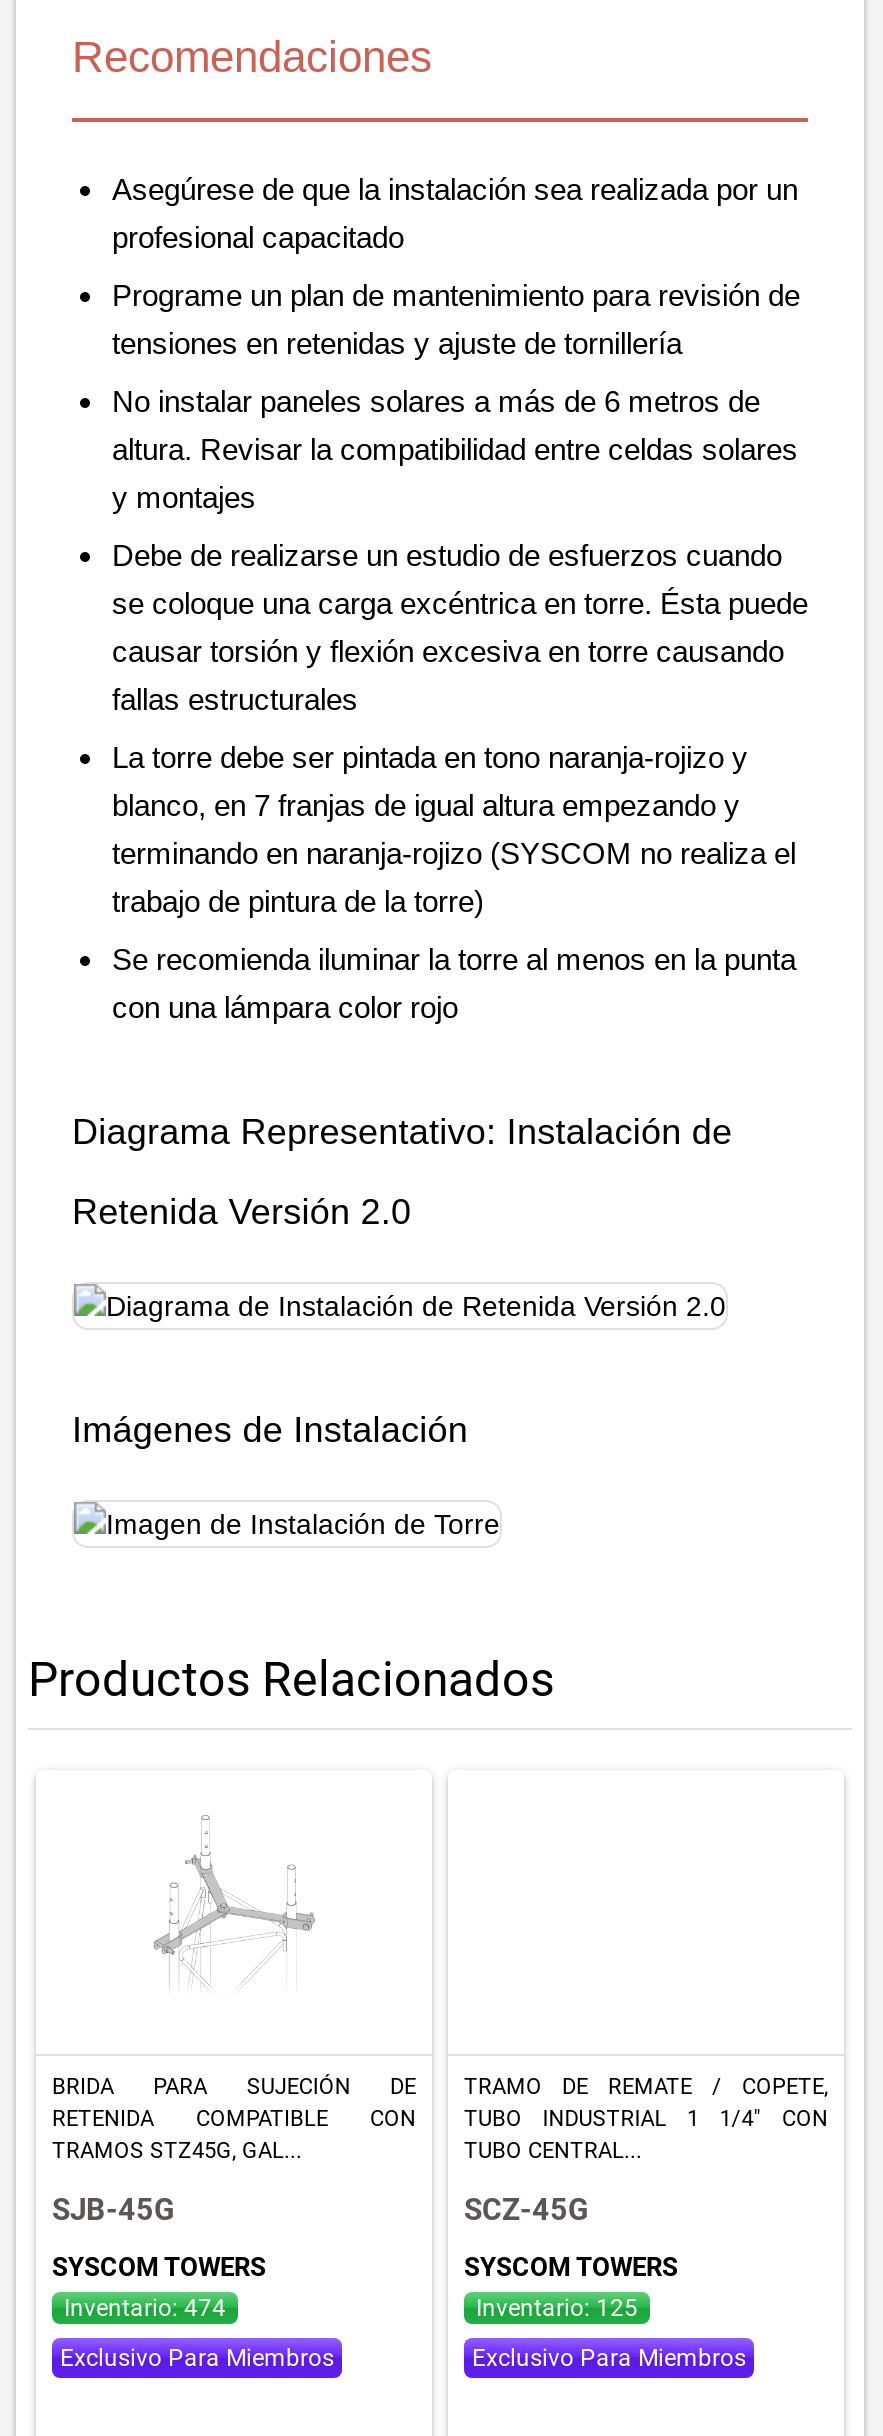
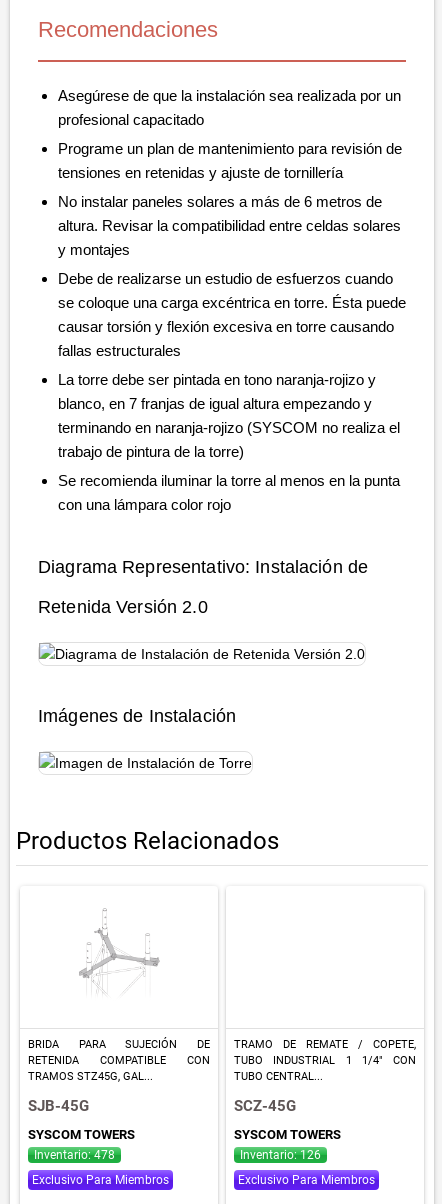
[64,2294,226,2322] Inventario: 474 -> [34,1148,115,1162] Inventario: 478
[476,2294,638,2322] Inventario: 125 -> [240,1148,321,1162] Inventario: 126

